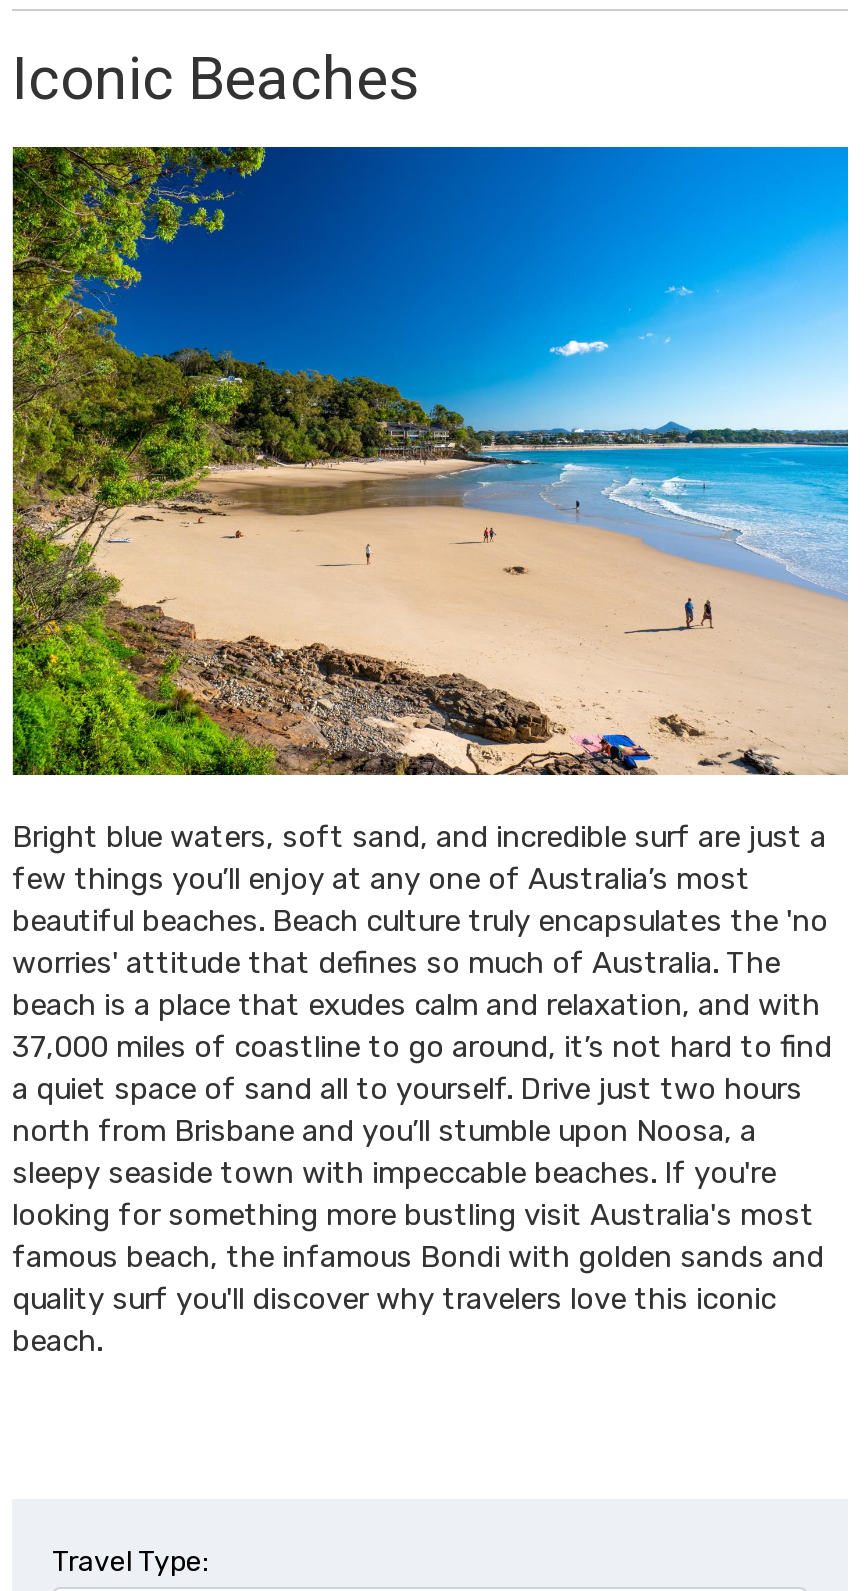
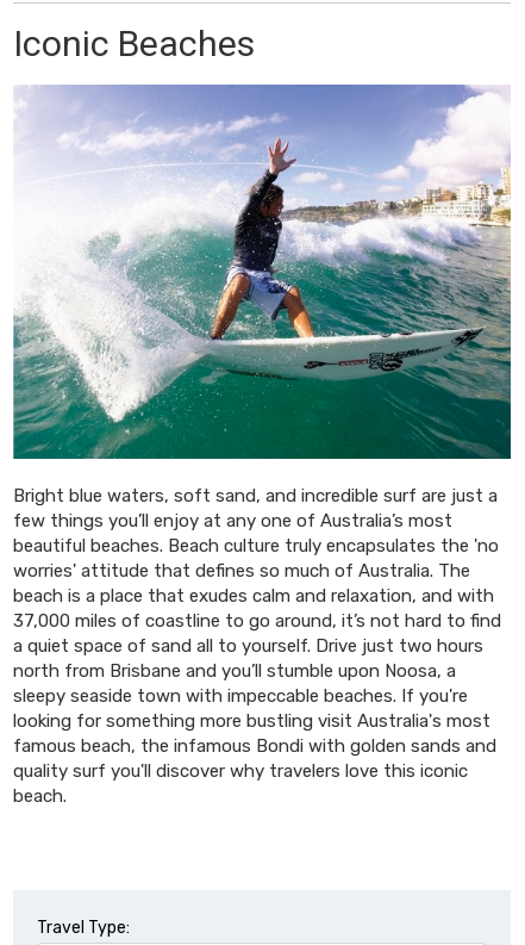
[10,145,850,777] [image] -> [13,85,512,460] [image]

